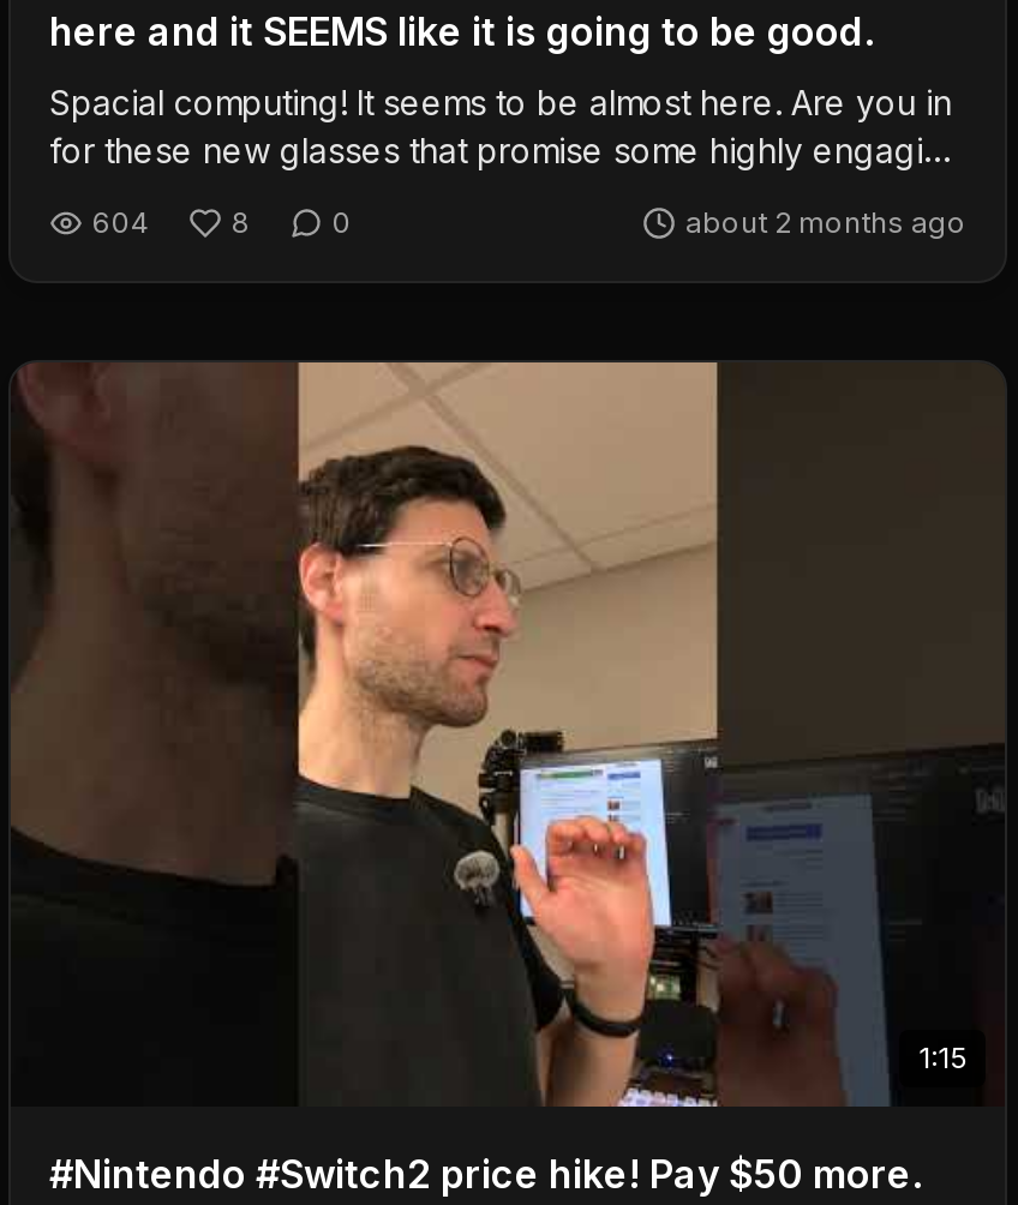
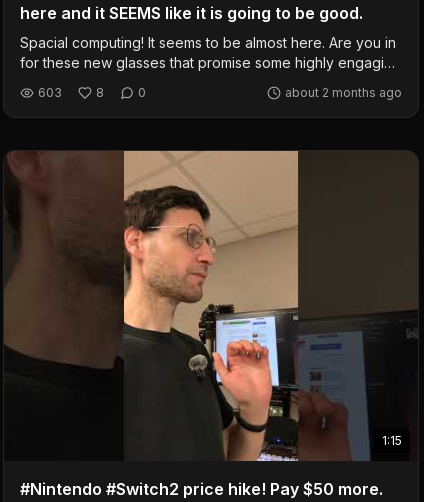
[92,203,150,239] 604 -> [38,84,62,99] 603

